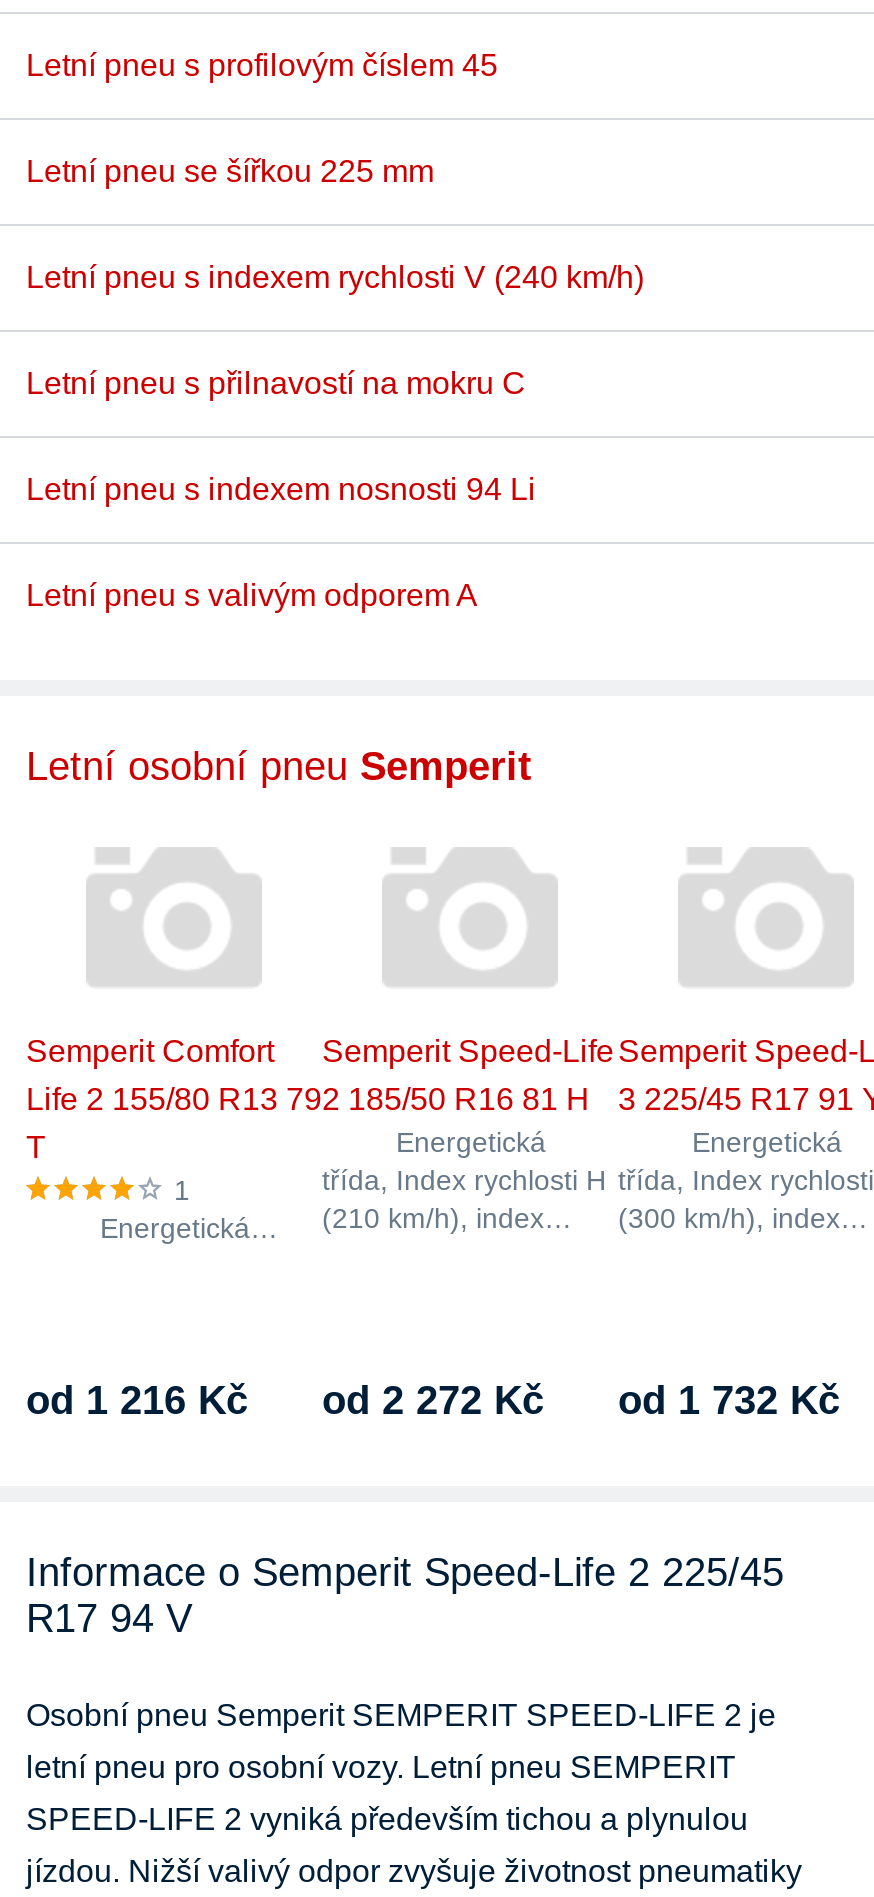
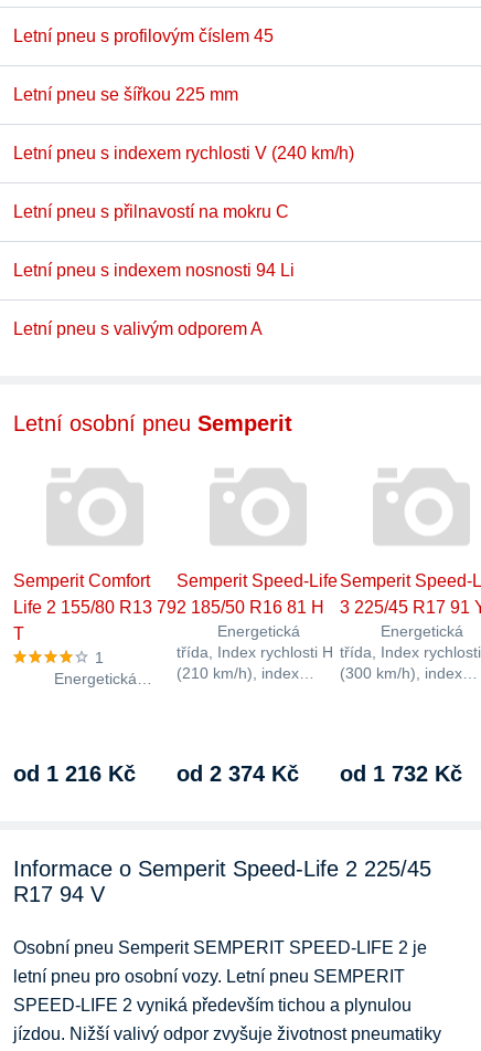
[322,1378,544,1422] od 2 272 Kč -> [177,761,299,786] od 2 374 Kč

